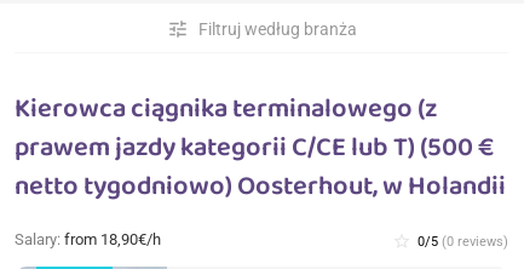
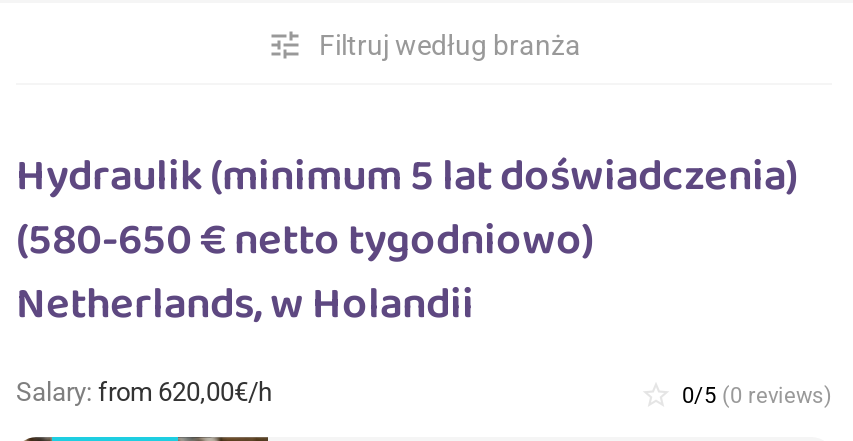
[15,88,506,207] Kierowca ciągnika terminalowego (z | prawem jazdy kategorii C/CE lub T) (500 € | netto tygodniowo) Oosterhout, w Holandii -> [16,143,798,339] Hydraulik (minimum 5 lat doświadczenia) | (580-650 € netto tygodniowo) | Netherlands, w Holandii
[15,230,161,248] Salary: from 18,90€/h -> [16,377,272,407] Salary: from 620,00€/h

